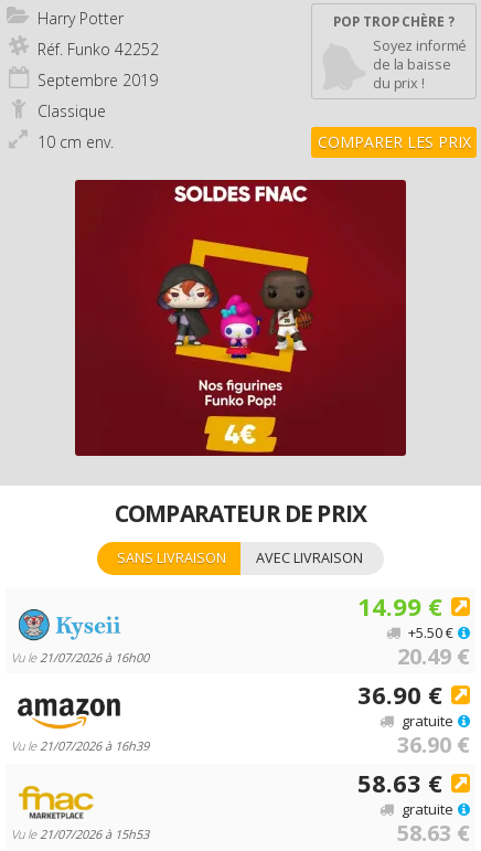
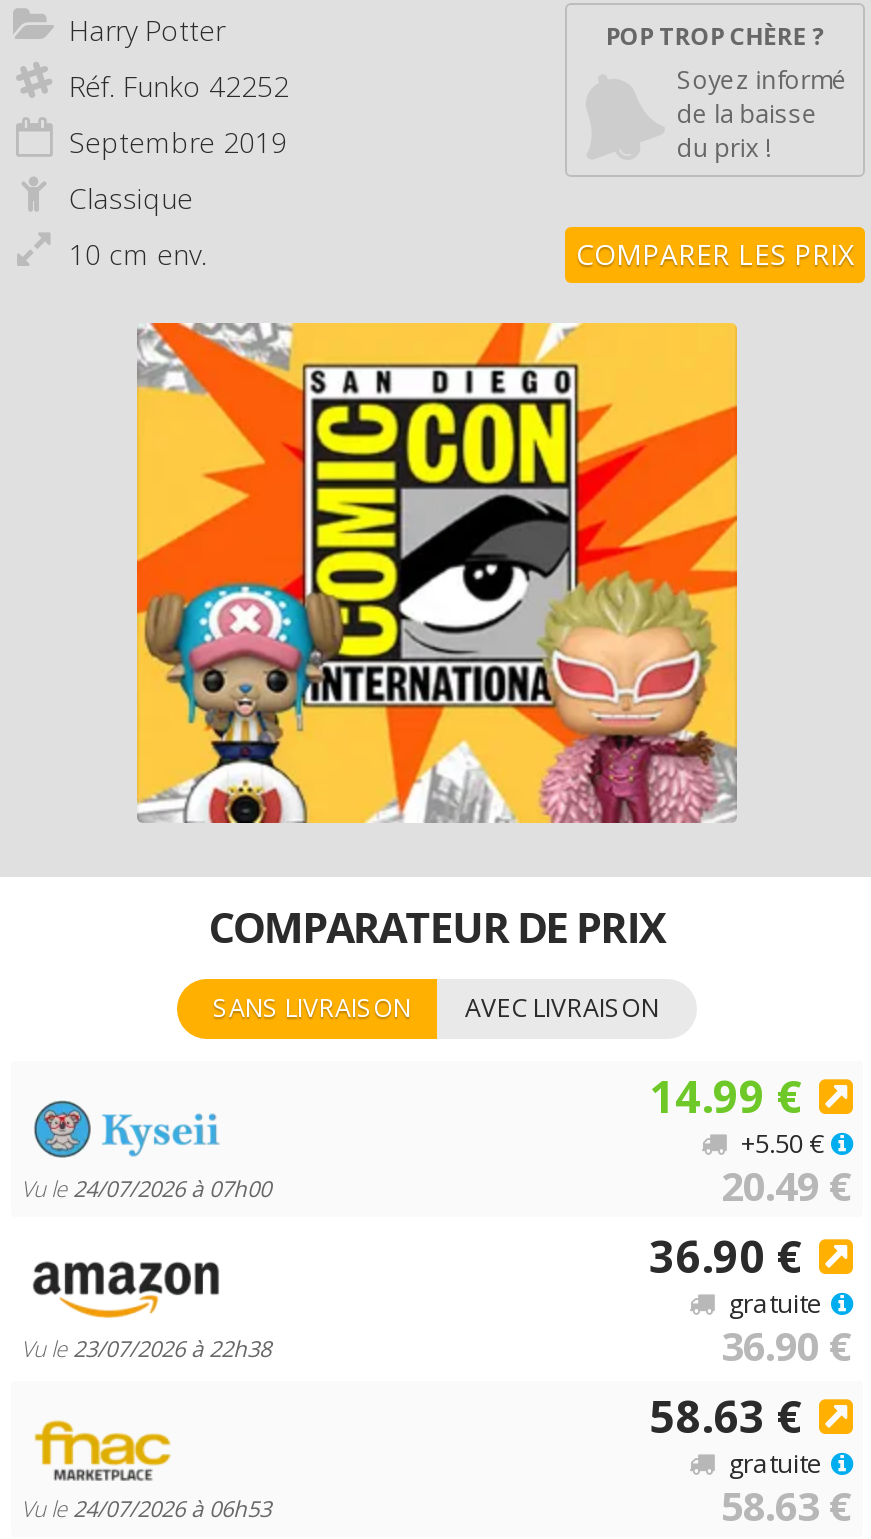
[74,179,407,457] [image] -> [135,321,739,825] [image]
[11,649,149,666] Vu le 21/07/2026 à 16h00 -> [21,1173,271,1203] Vu le 24/07/2026 à 07h00
[11,737,149,754] Vu le 21/07/2026 à 16h39 -> [21,1333,271,1363] Vu le 23/07/2026 à 22h38
[11,826,149,842] Vu le 21/07/2026 à 15h53 -> [21,1493,271,1523] Vu le 24/07/2026 à 06h53

